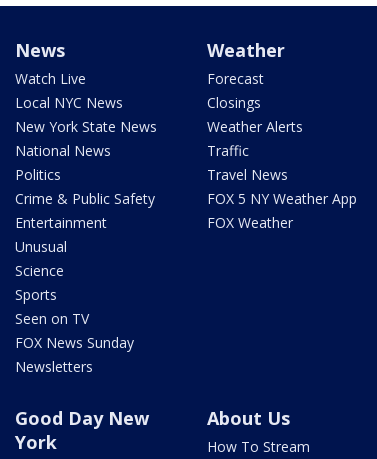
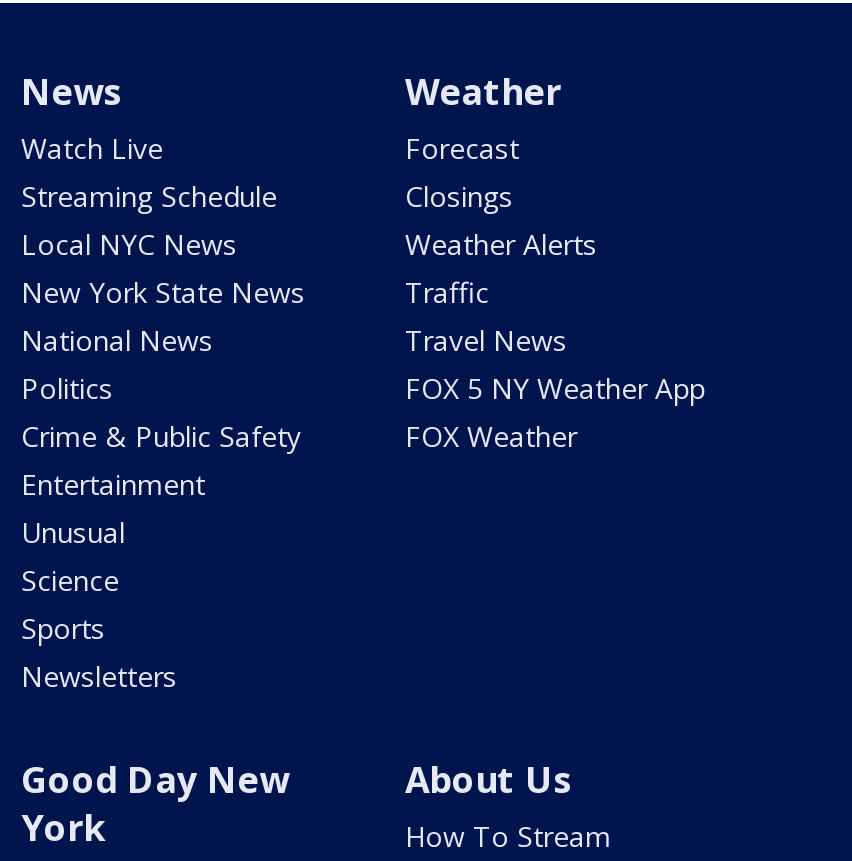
moved [15,93,157,304] -> [21,225,305,647]: Local NYC News | New York State News | National News | ... | Science | Sports
none -> [21,177,277,215] Streaming Schedule
[15,309,134,352] Seen on TV | FOX News Sunday -> none

